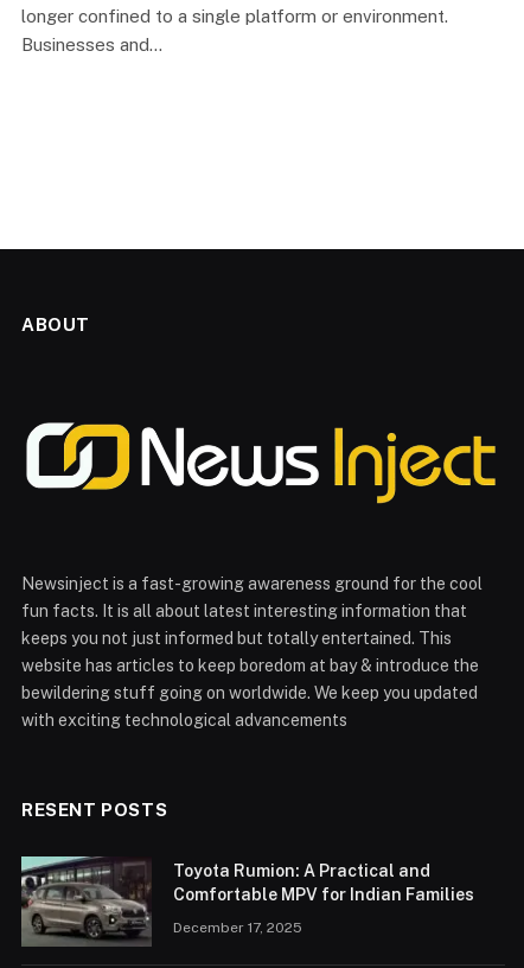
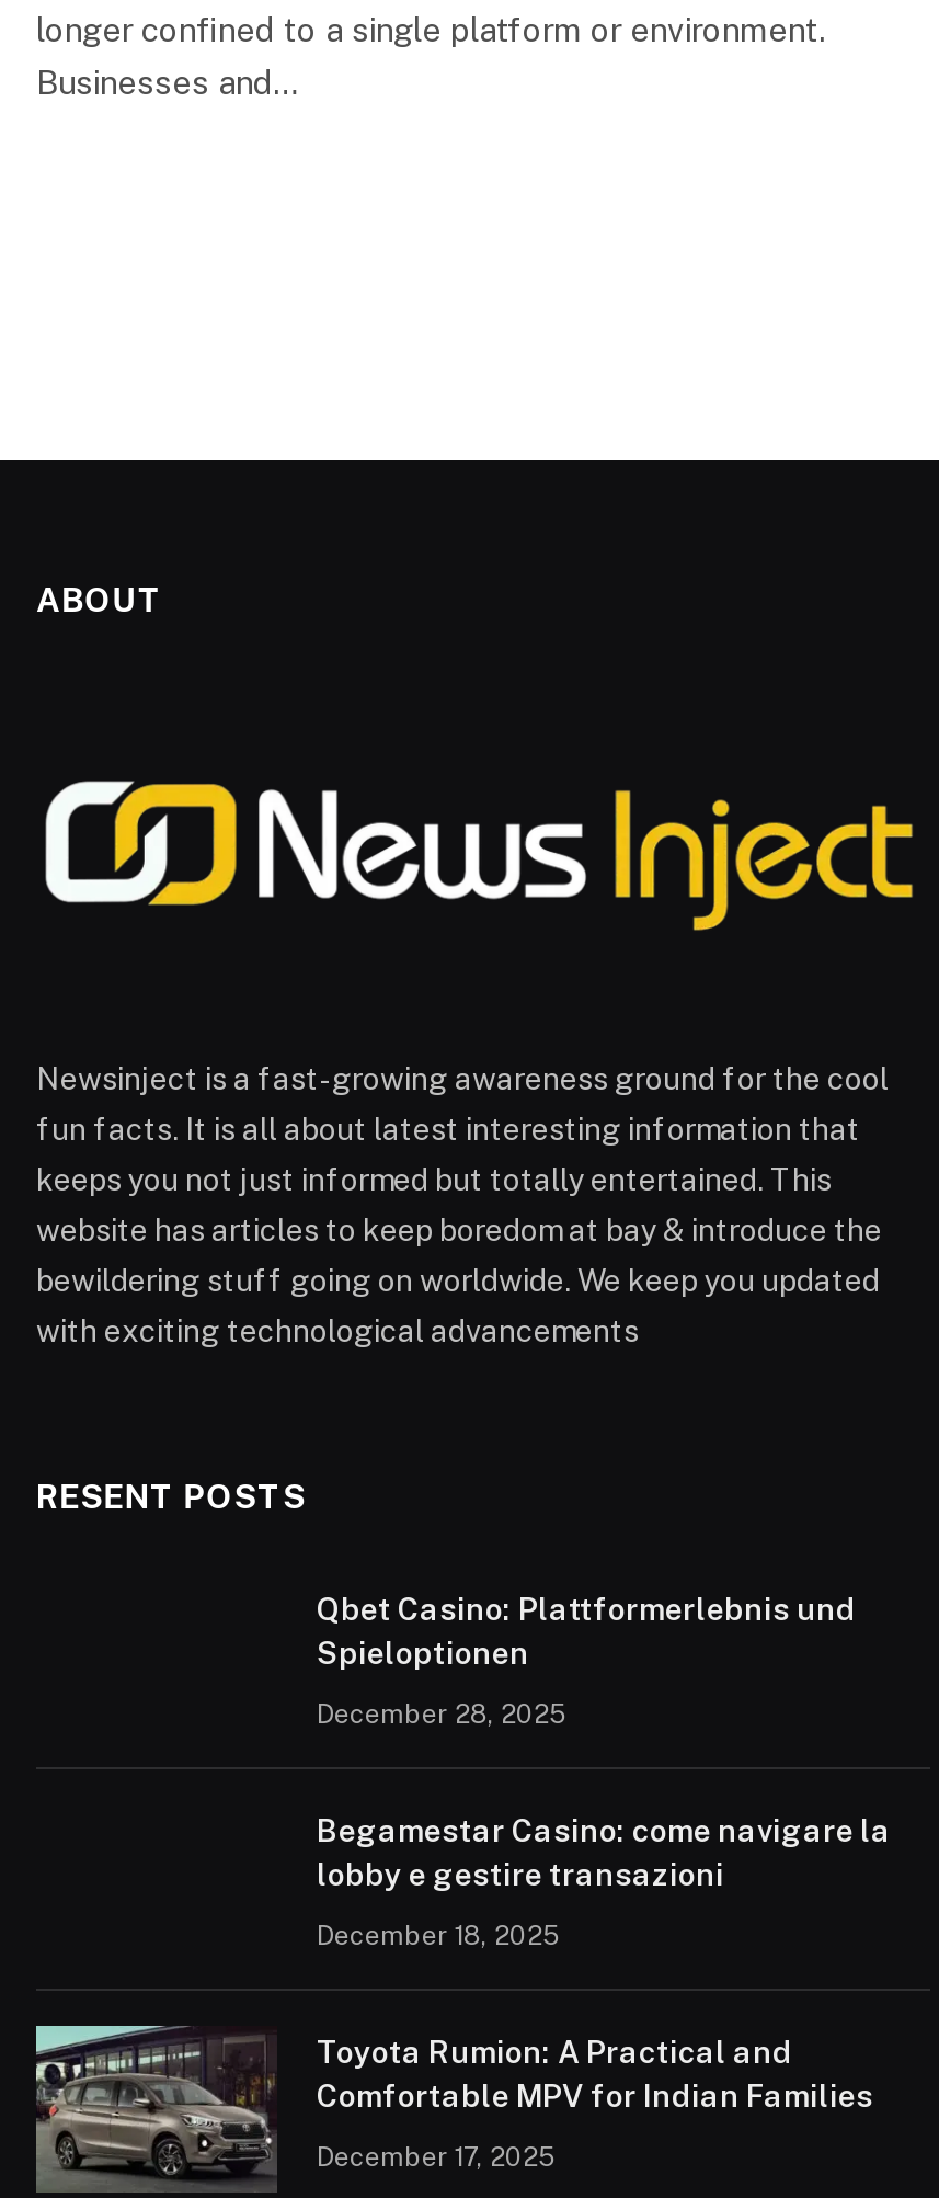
none -> [317,1593,891,1952] Qbet Casino: Plattformerlebnis und | Spieloptionen | December 28, 2025 | Begamestar Casino: come navigare la | lobby e gestire transazioni | December 18, 2025

